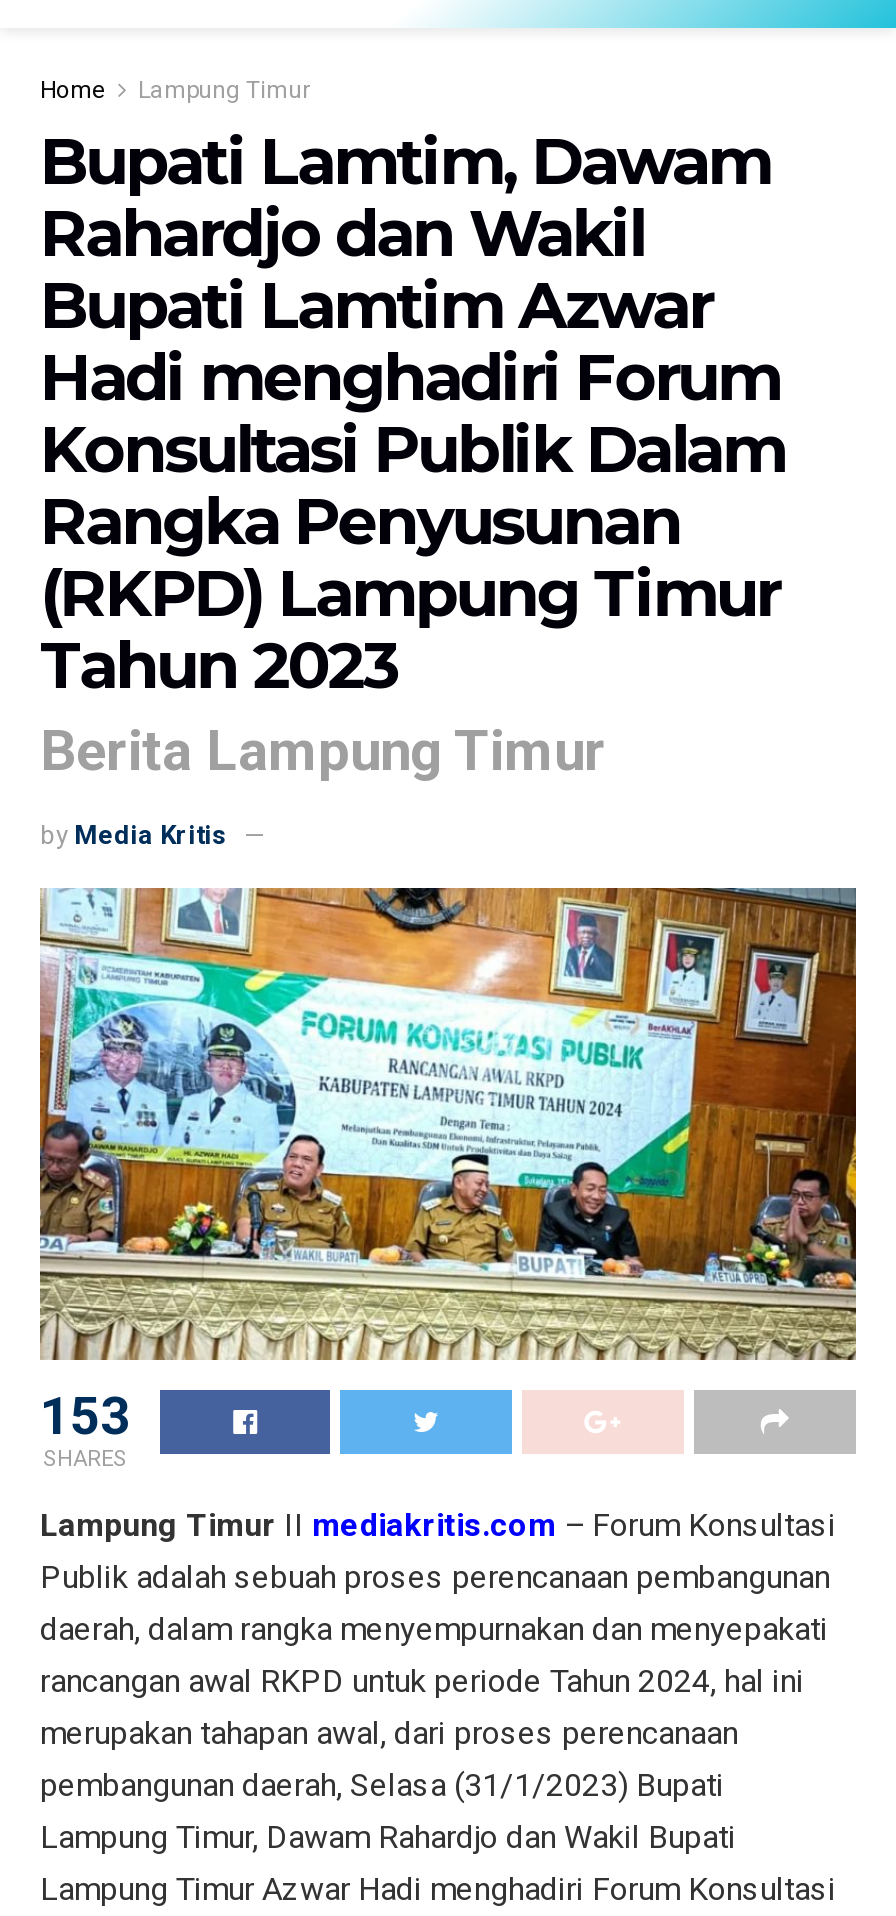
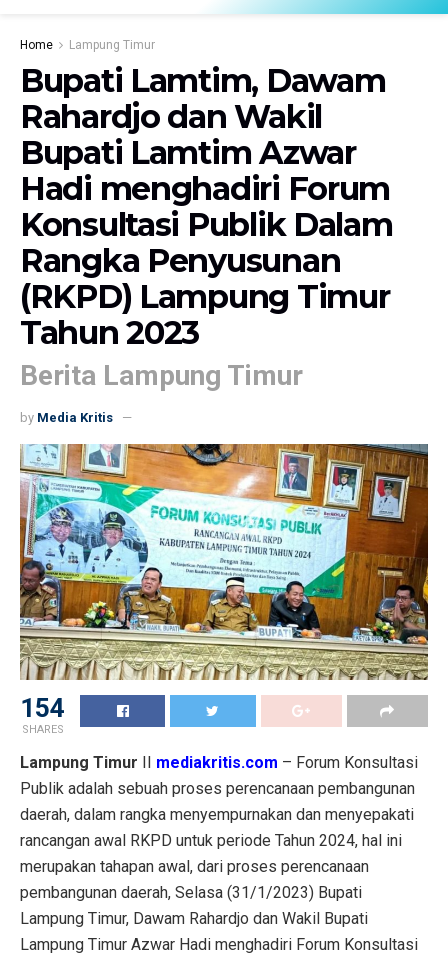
[40,1386,130,1446] 153 -> [20,693,65,723] 154

